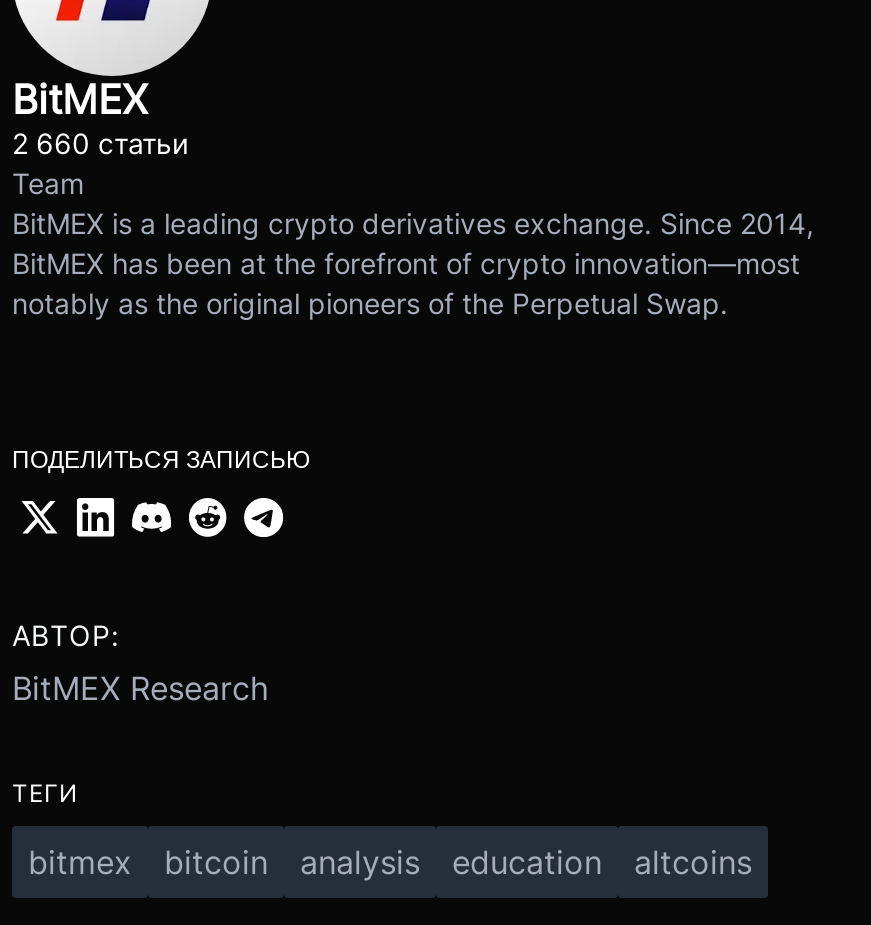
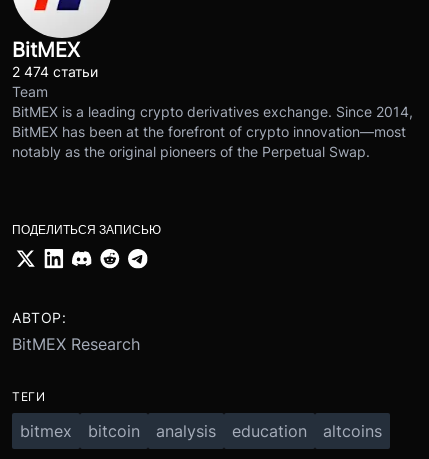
[12,126,188,160] 2 660 статьи -> [12,63,98,80] 2 474 статьи

